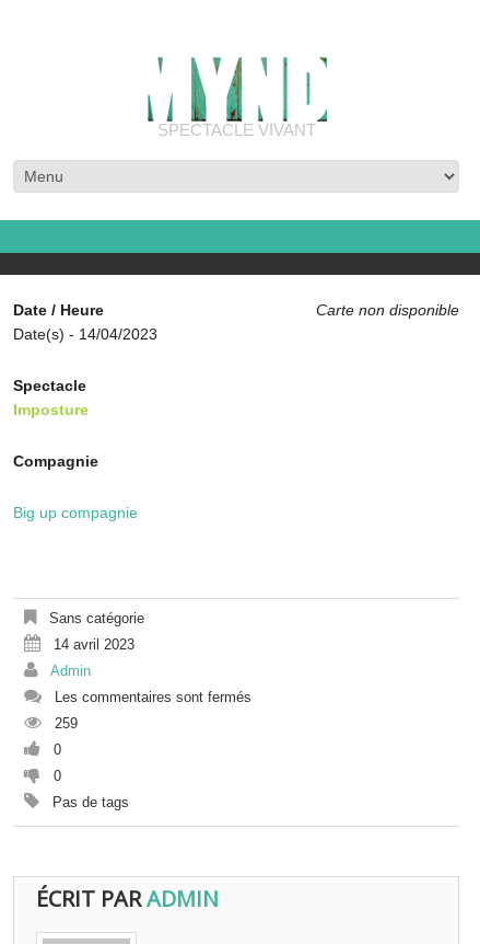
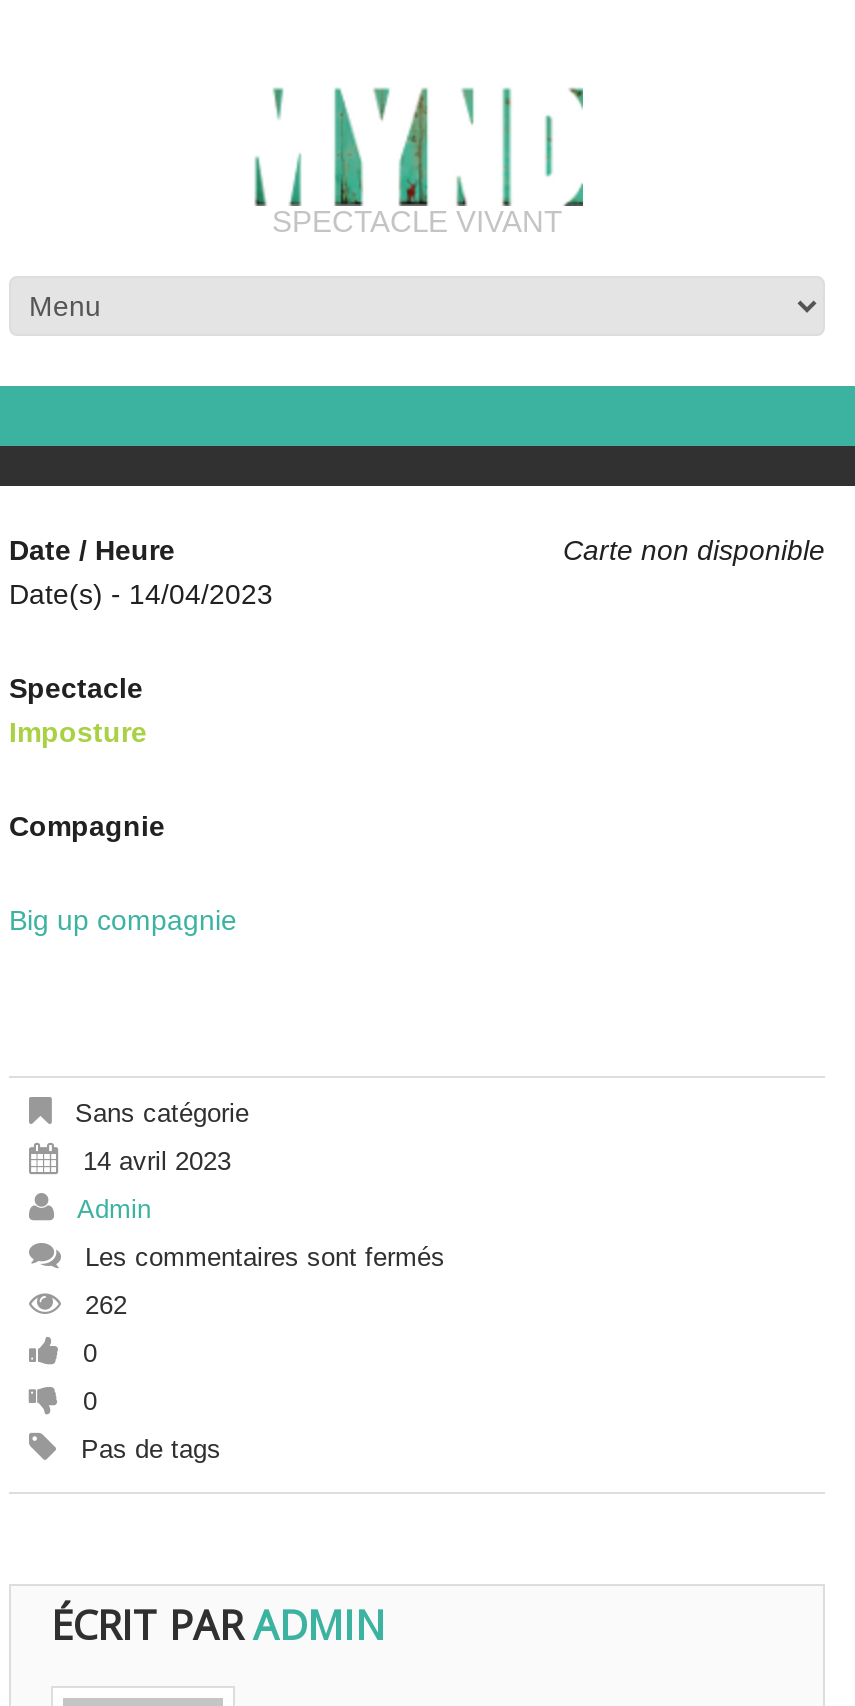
[50,716,78,732] 259 -> [77,1291,127,1321] 262

